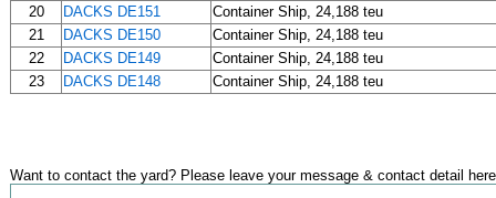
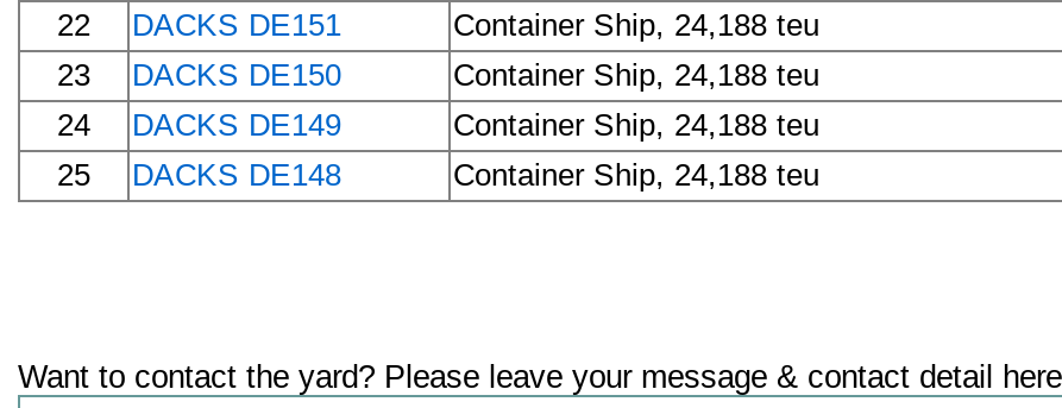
[28,4,161,20] 20 DACKS DE151 -> [57,8,341,44] 22 DACKS DE151
[28,27,161,43] 21 DACKS DE150 -> [57,58,341,93] 23 DACKS DE150
[28,50,161,67] 22 DACKS DE149 -> [57,108,341,143] 24 DACKS DE149
[28,73,161,90] 23 DACKS DE148 -> [57,158,341,193] 25 DACKS DE148

